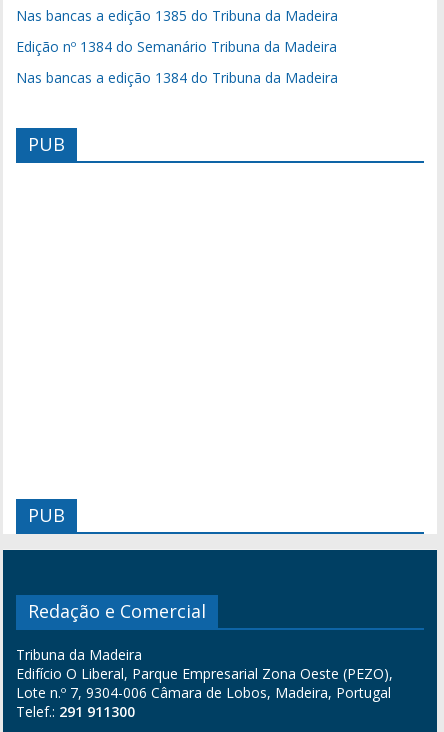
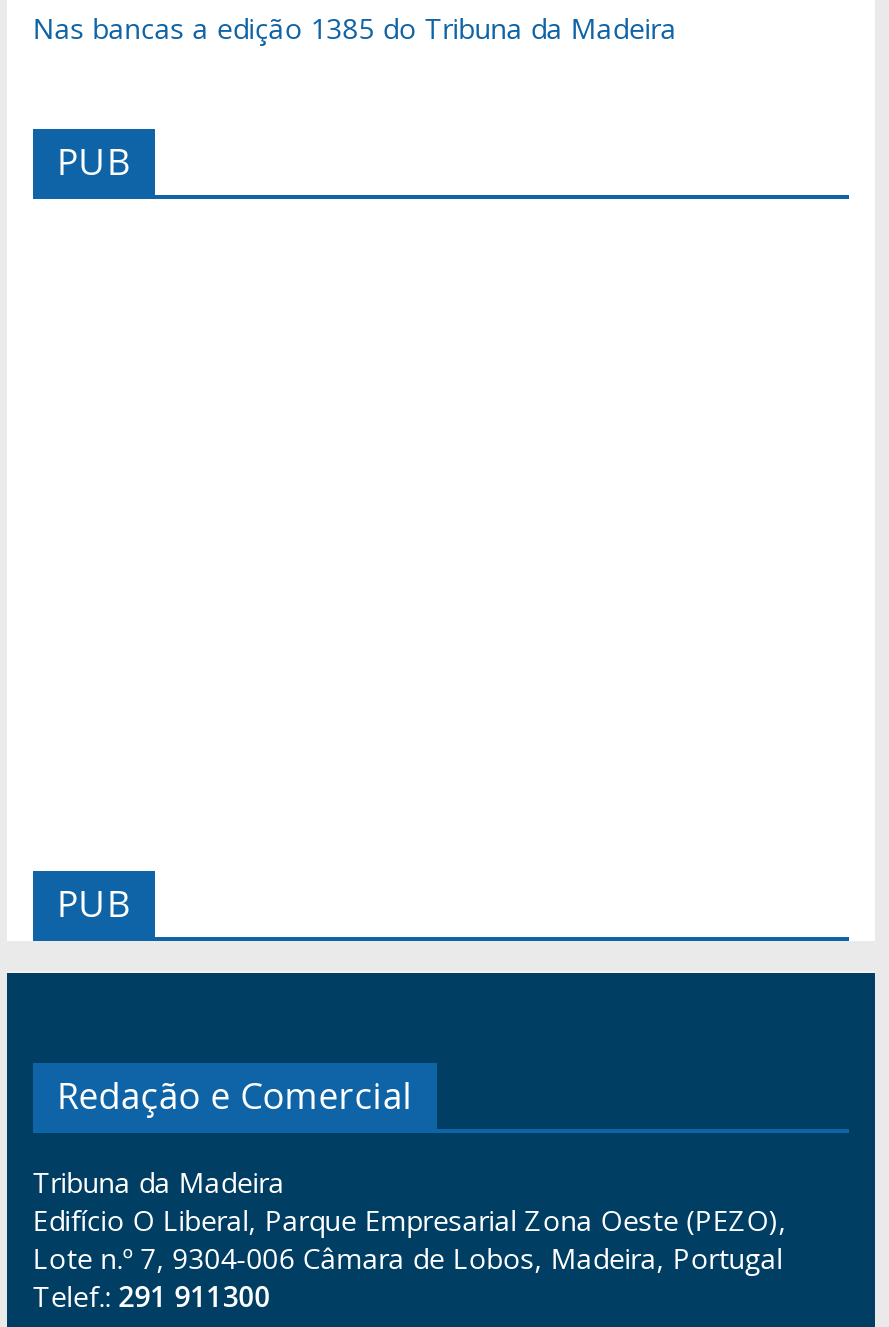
[16,37,338,87] Edição nº 1384 do Semanário Tribuna da Madeira | Nas bancas a edição 1384 do Tribuna da Madeira -> none

